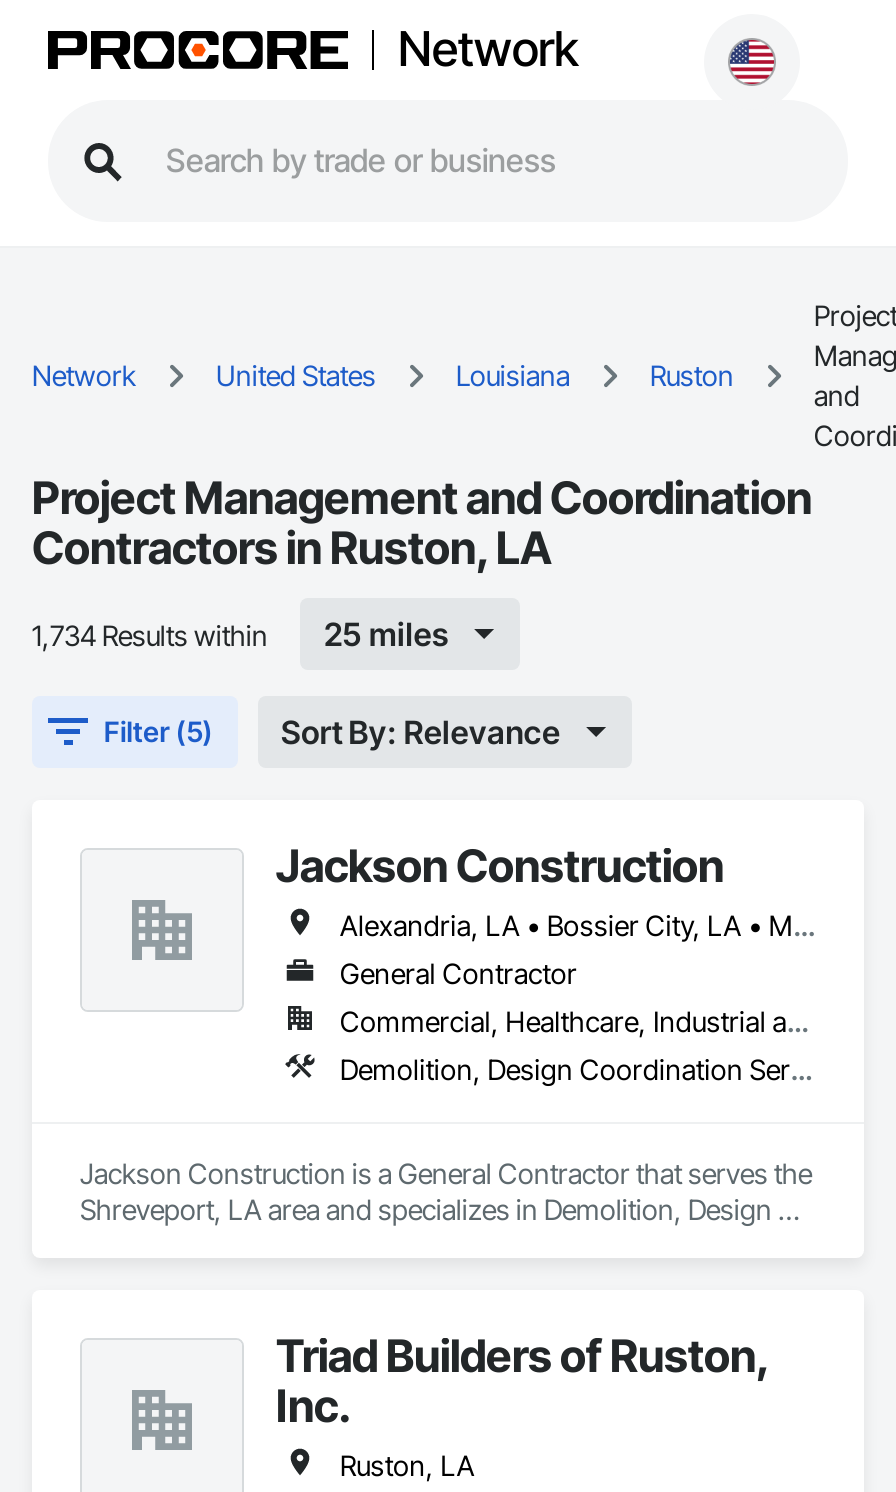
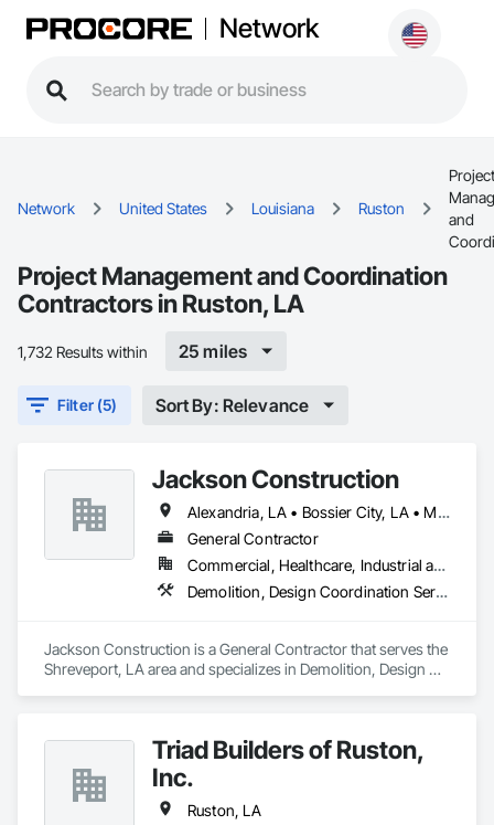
[32,617,268,651] 1,734 Results within -> [18,342,148,361] 1,732 Results within

